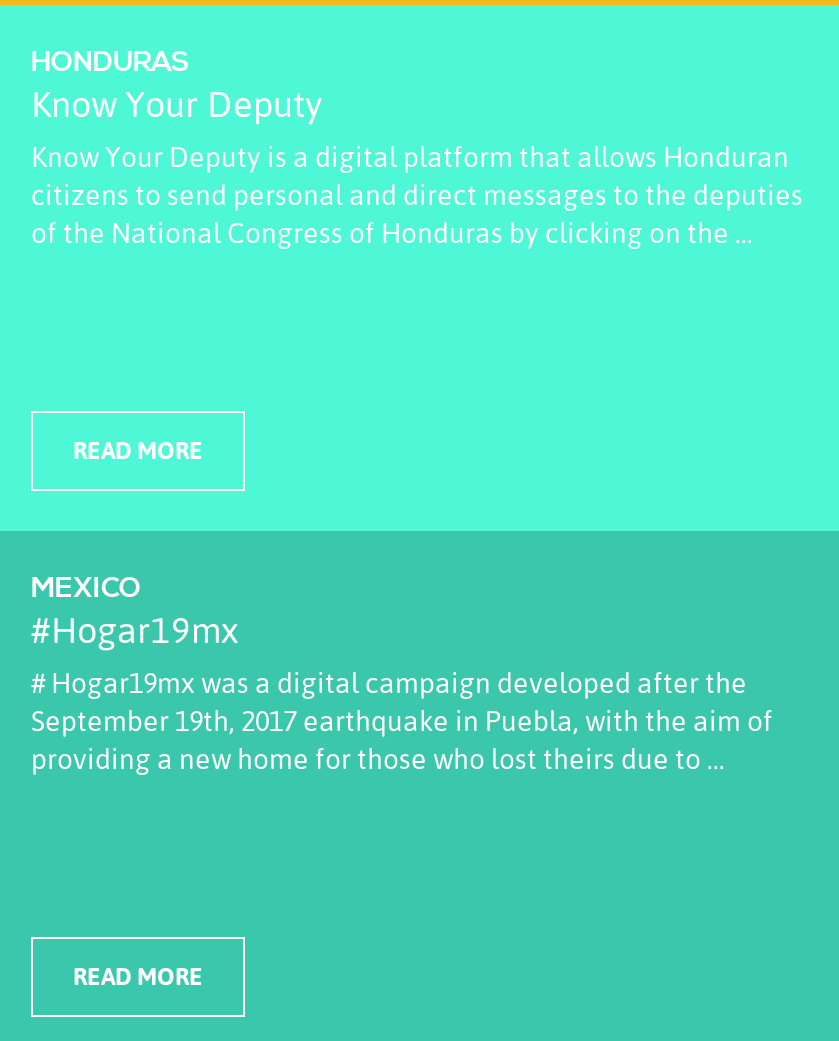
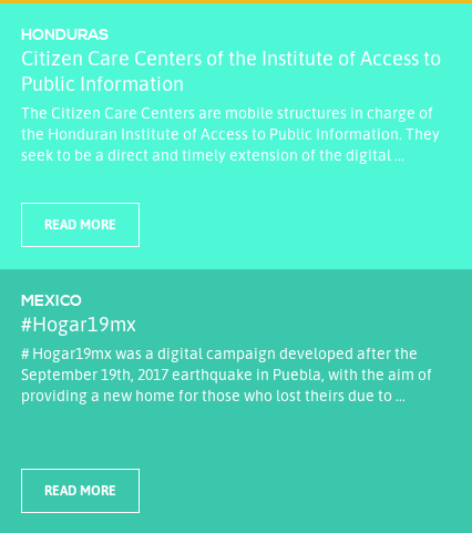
[31,82,803,250] Know Your Deputy | Know Your Deputy is a digital platform that allows Honduran | citizens to send personal and direct messages to the deputies | of the National Congress of Honduras by clicking on the ... -> [21,46,441,164] Citizen Care Centers of the Institute of Access to | Public Information | The Citizen Care Centers are mobile structures in charge of | the Honduran Institute of Access to Public Information. They | seek to be a direct and timely extension of the digital ...

